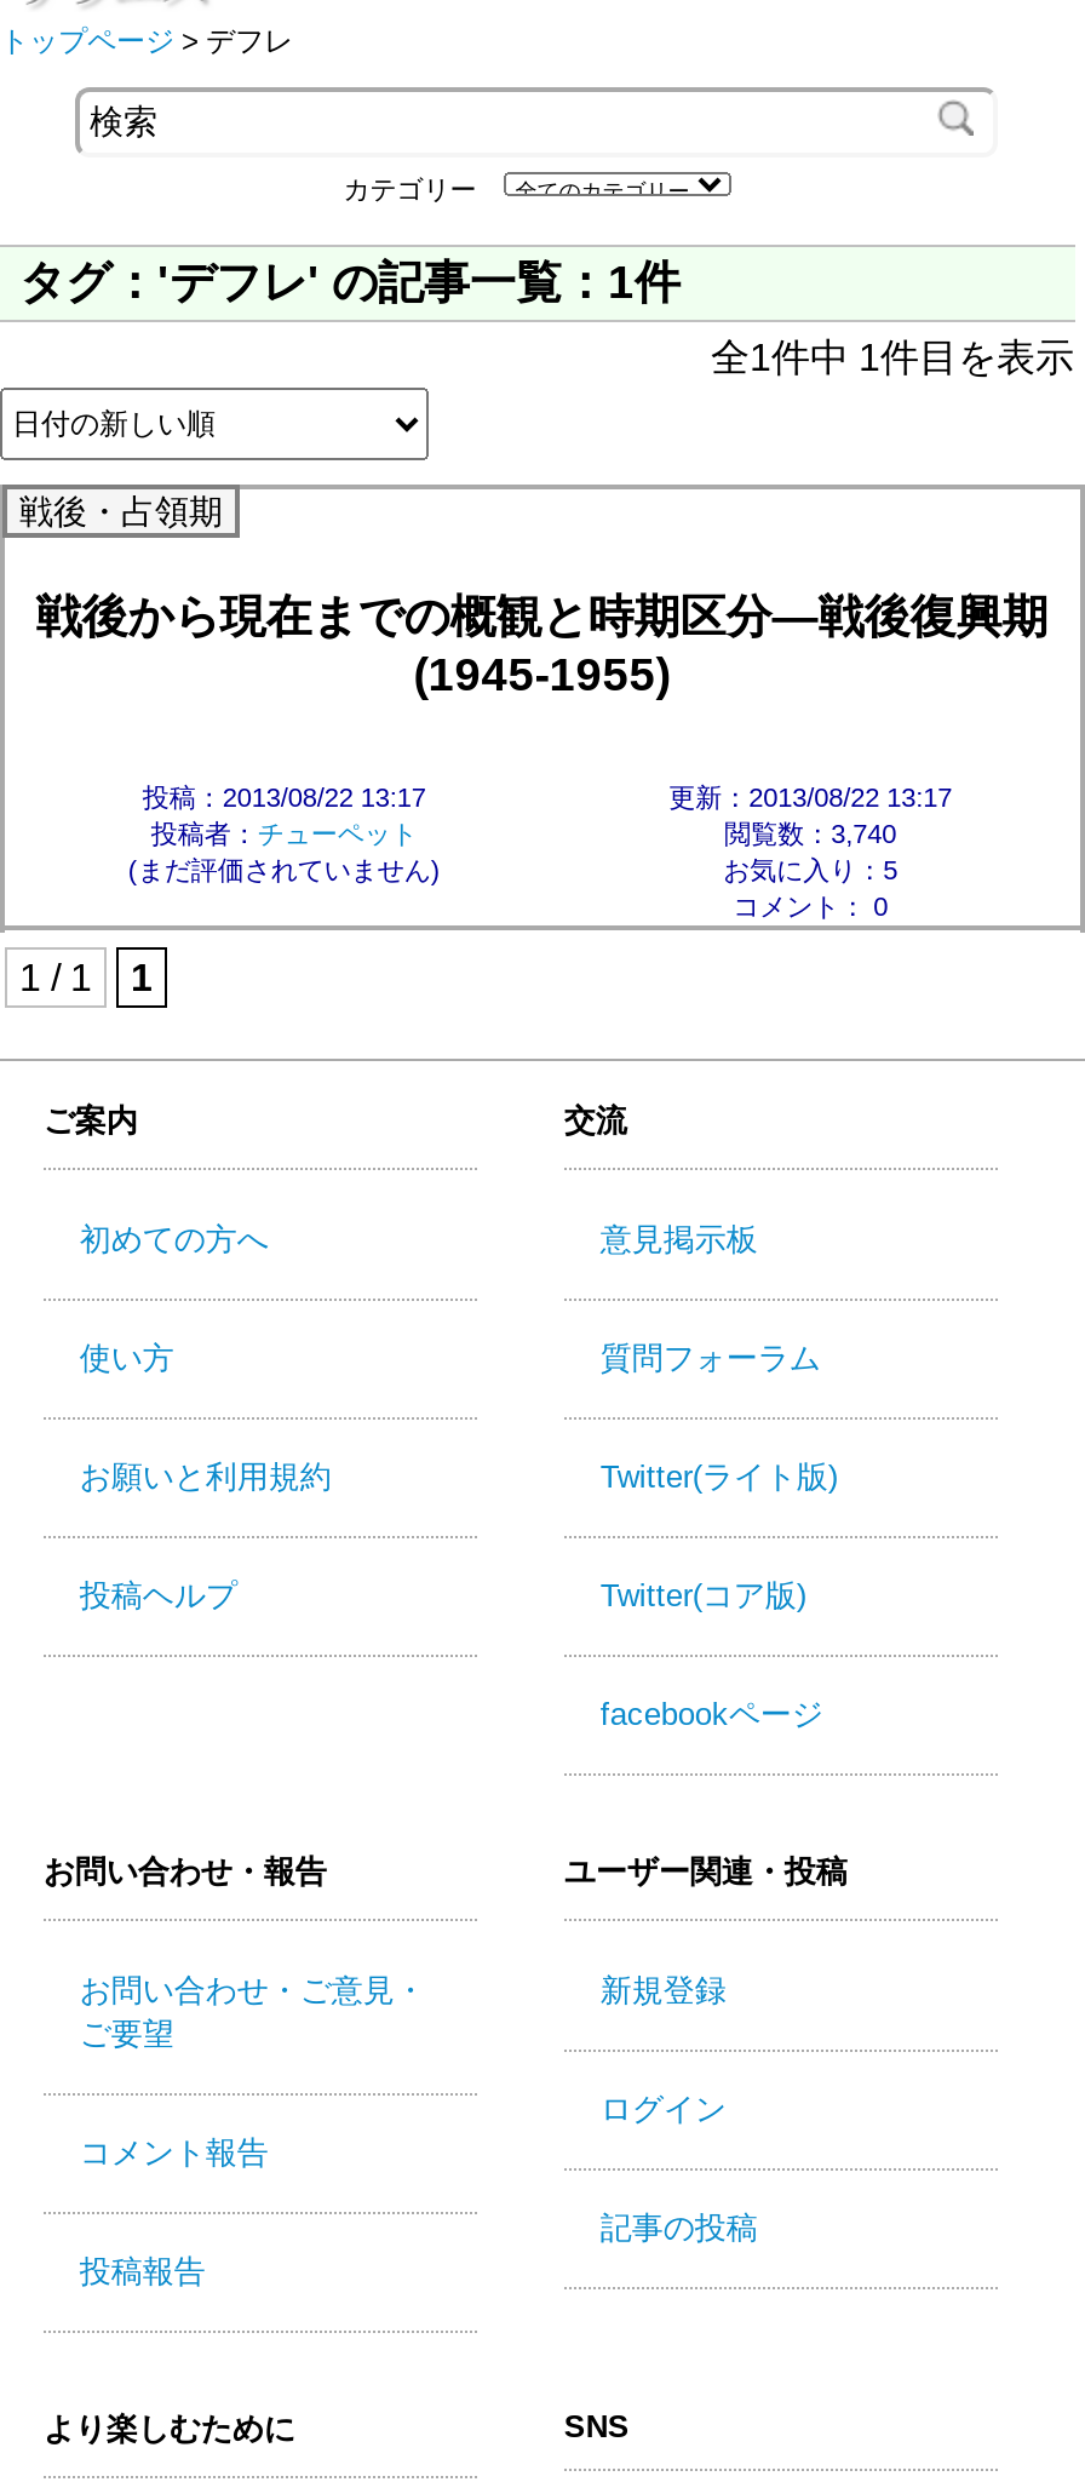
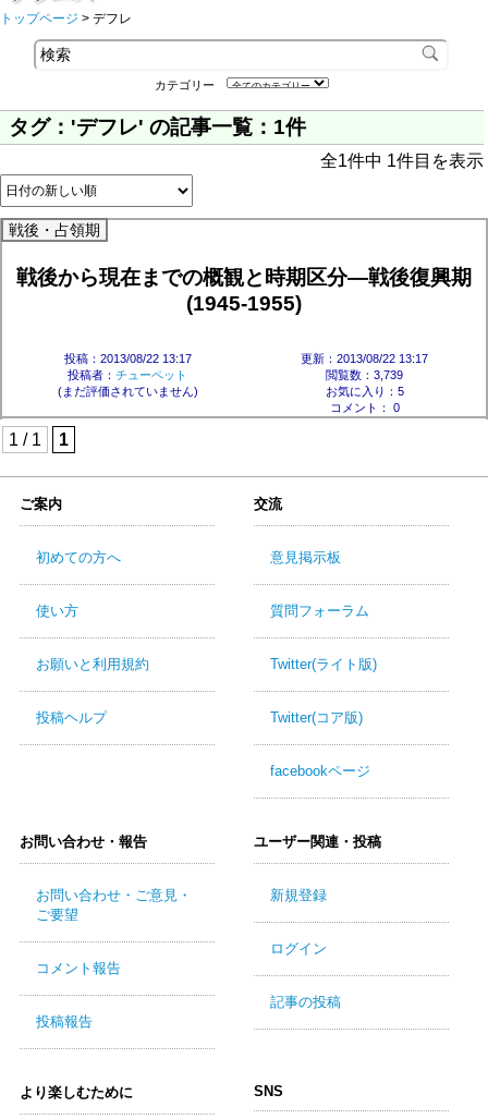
[724,820,896,849] 閲覧数：3,740 -> [326,369,403,382] 閲覧数：3,739

